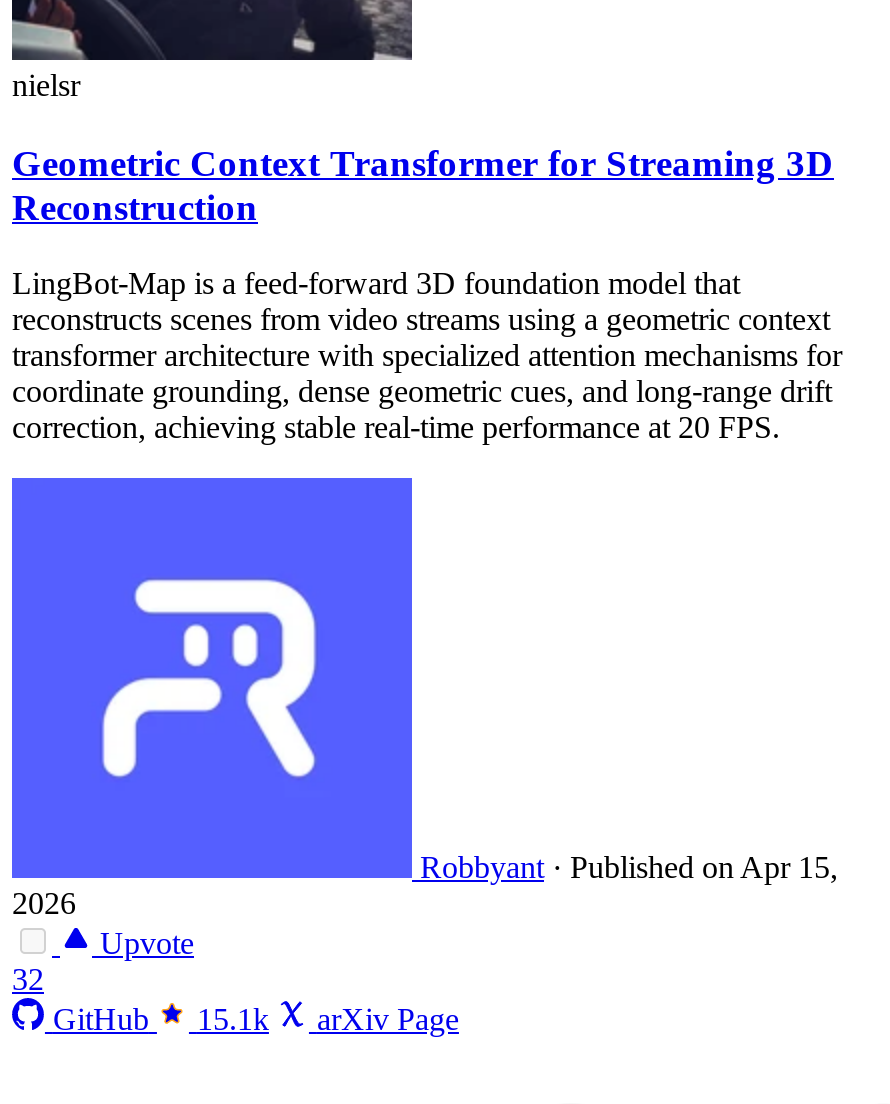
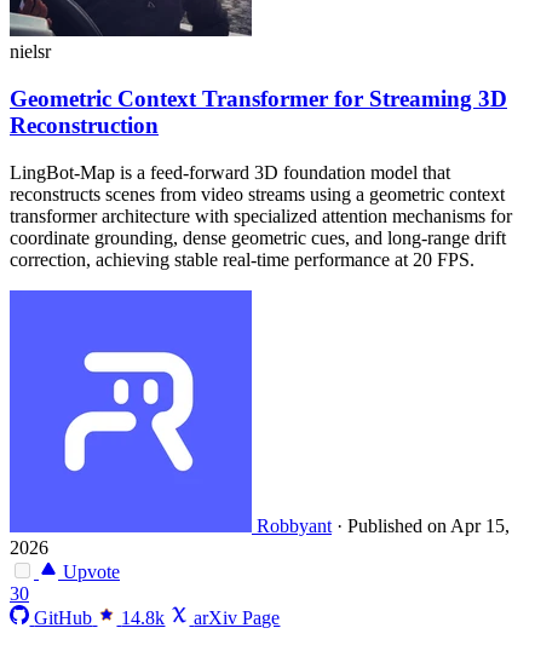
[12,963,44,997] 32 -> [10,583,29,603] 30
[53,1003,459,1037] GitHub 15.1k arXiv Page -> [34,607,280,627] GitHub 14.8k arXiv Page

